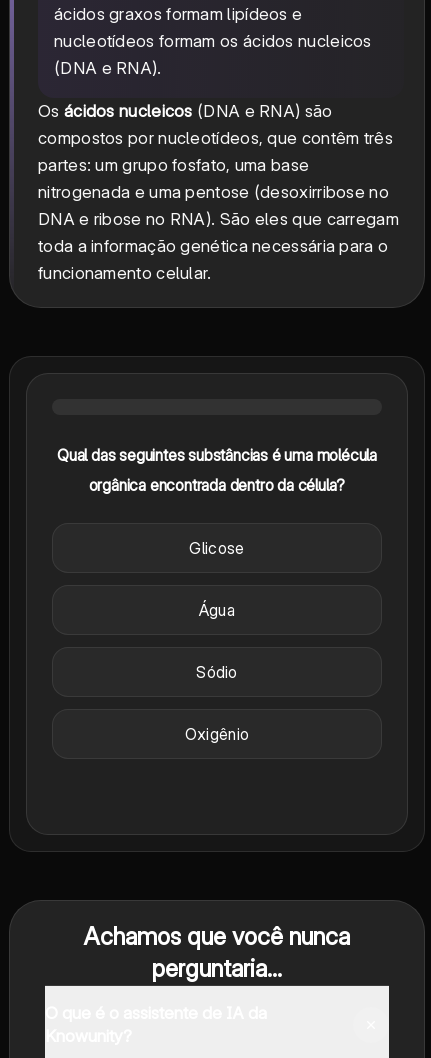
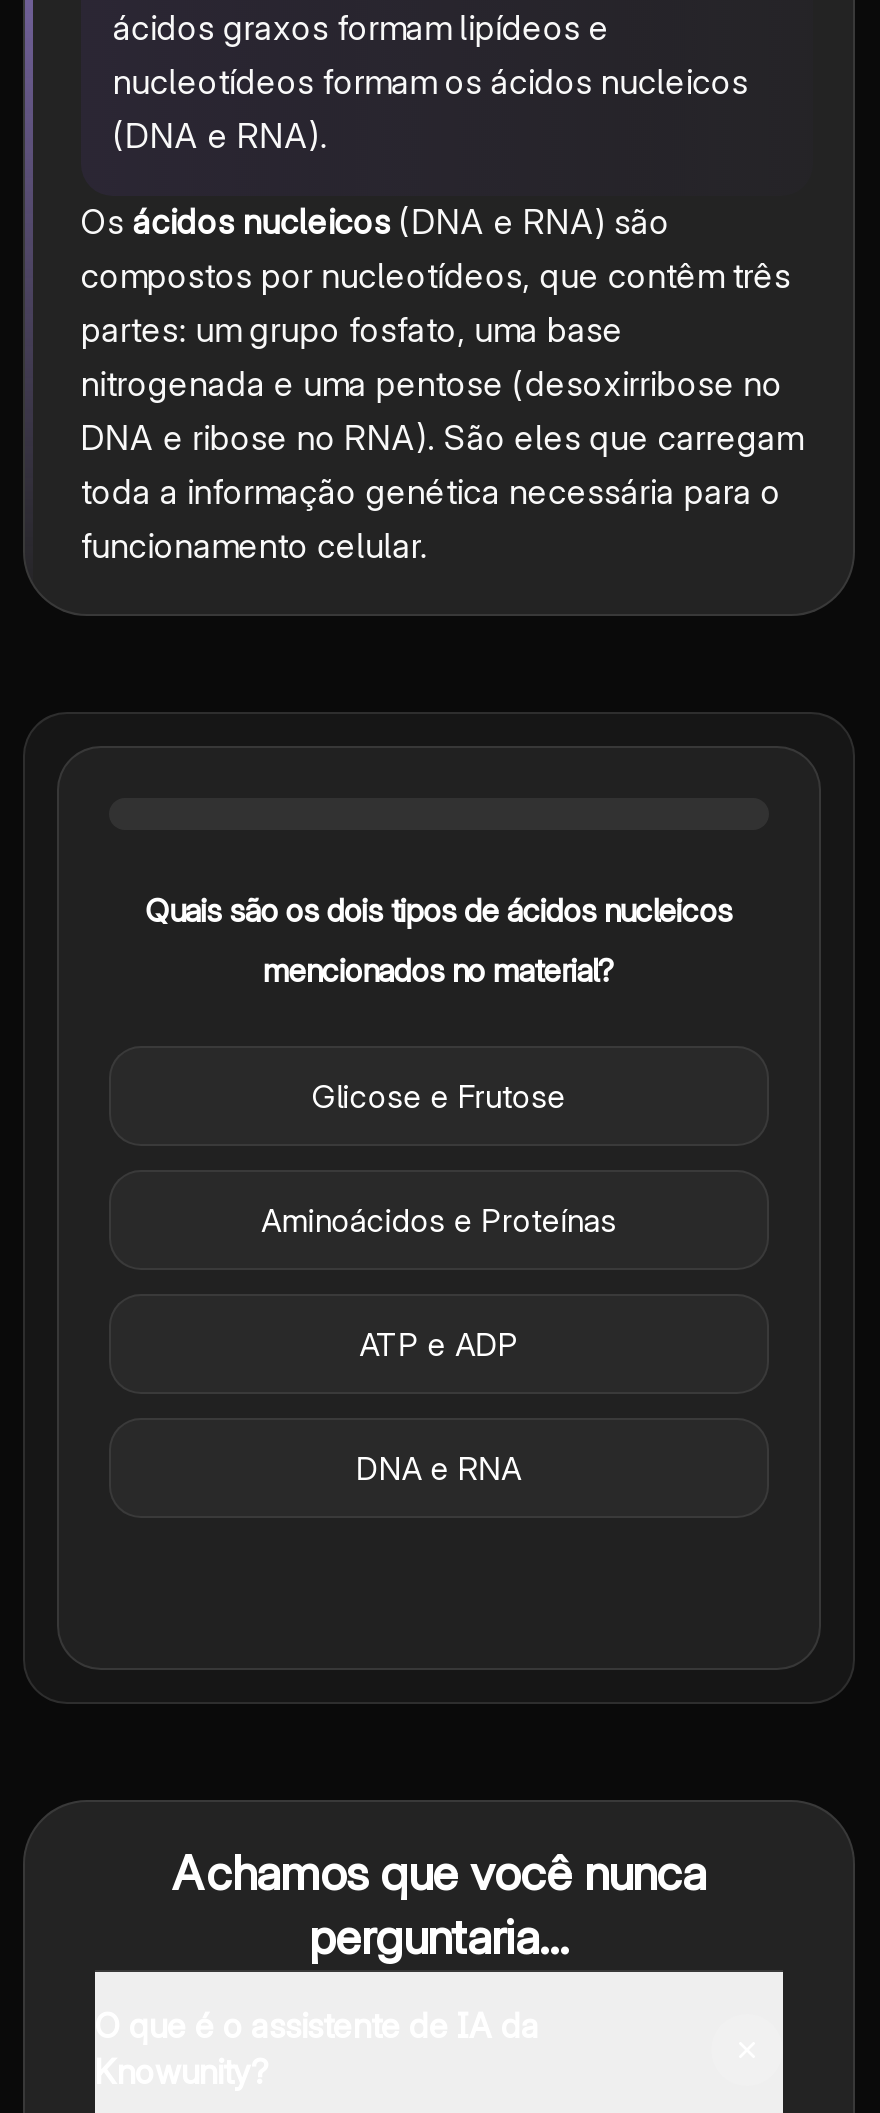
[57,445,377,465] Qual das seguintes substâncias é uma molécula -> [146,889,732,929] Quais são os dois tipos de ácidos nucleicos
[89,475,345,495] orgânica encontrada dentro da célula? -> [263,949,615,989] mencionados no material?
[189,538,244,558] Glicose -> [312,1075,566,1115] Glicose e Frutose
[199,600,235,620] Água -> [261,1199,617,1239] Aminoácidos e Proteínas
[196,662,238,682] Sódio -> [359,1323,519,1363] ATP e ADP
[185,724,249,744] Oxigênio -> [356,1447,522,1487] DNA e RNA

